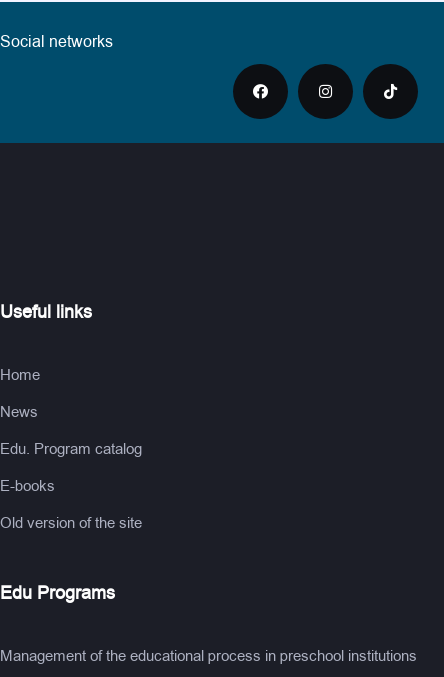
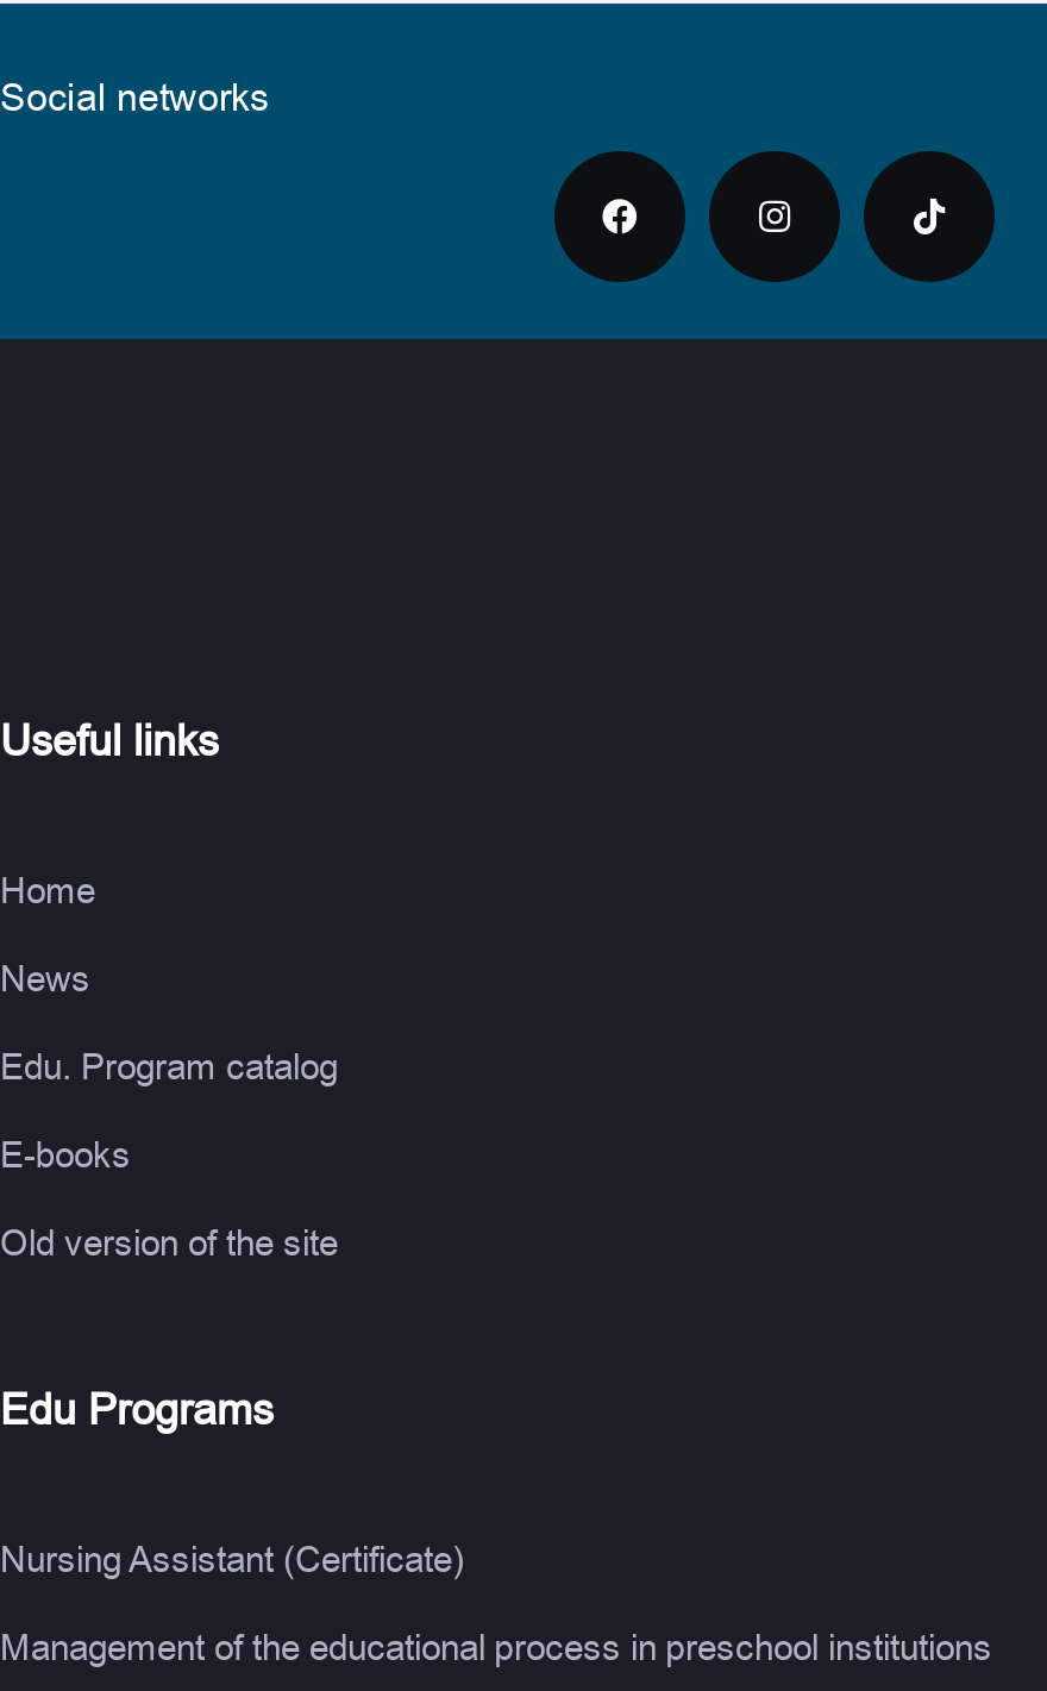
none -> [0,1536,464,1584] Nursing Assistant (Certificate)

